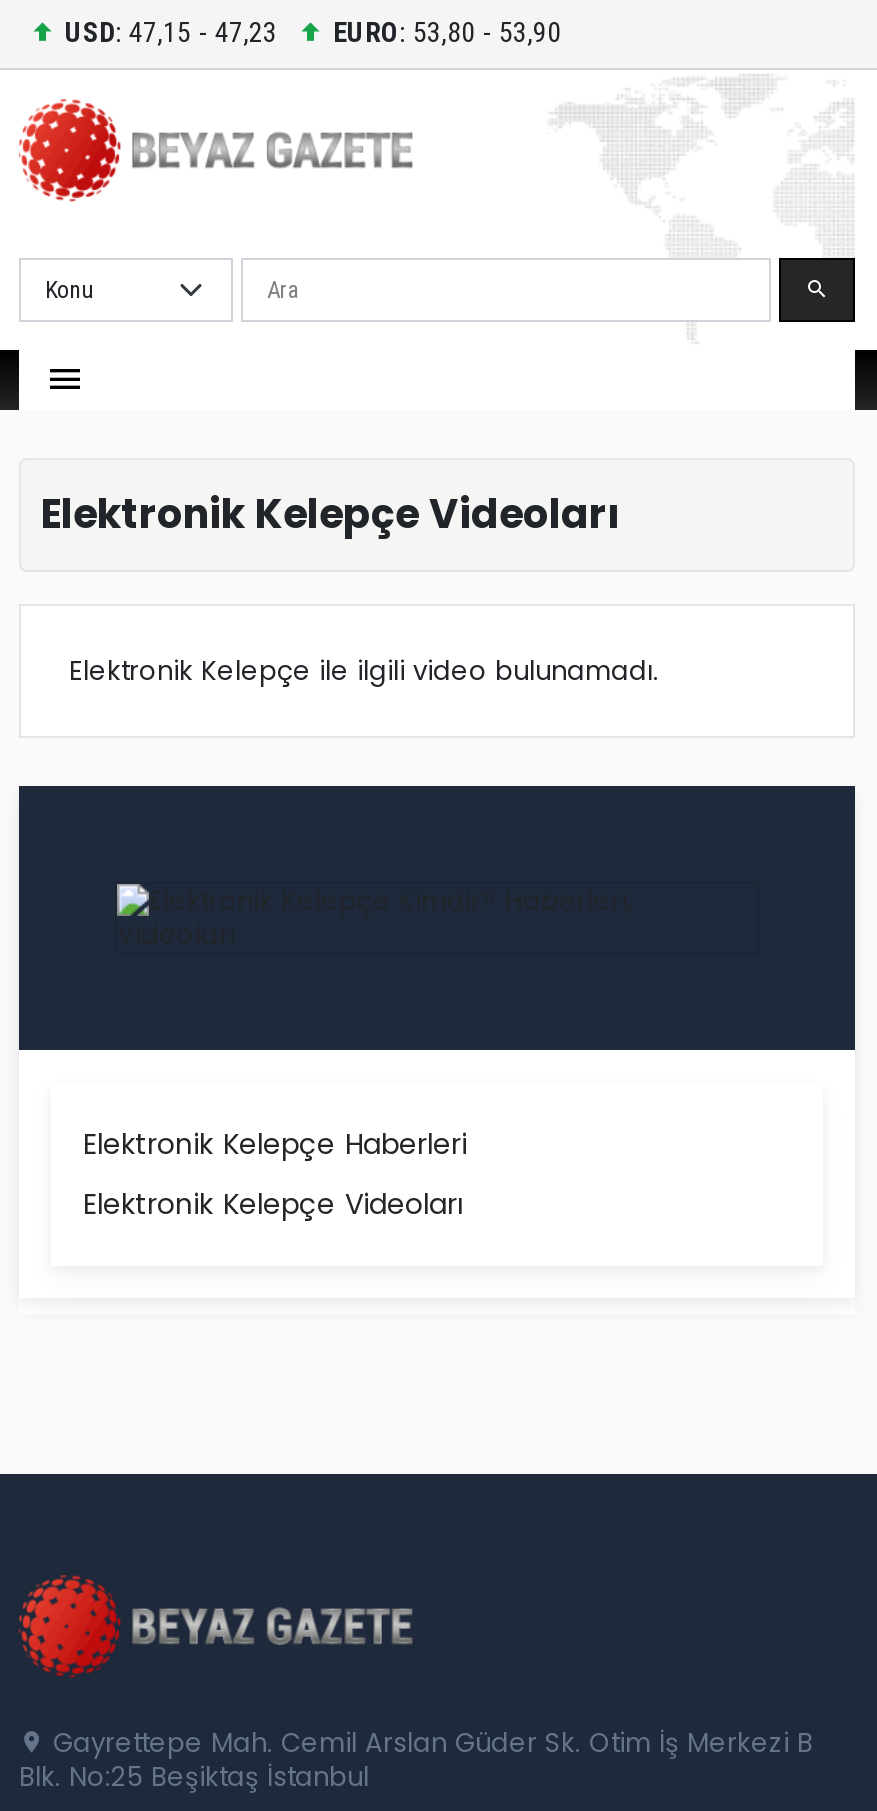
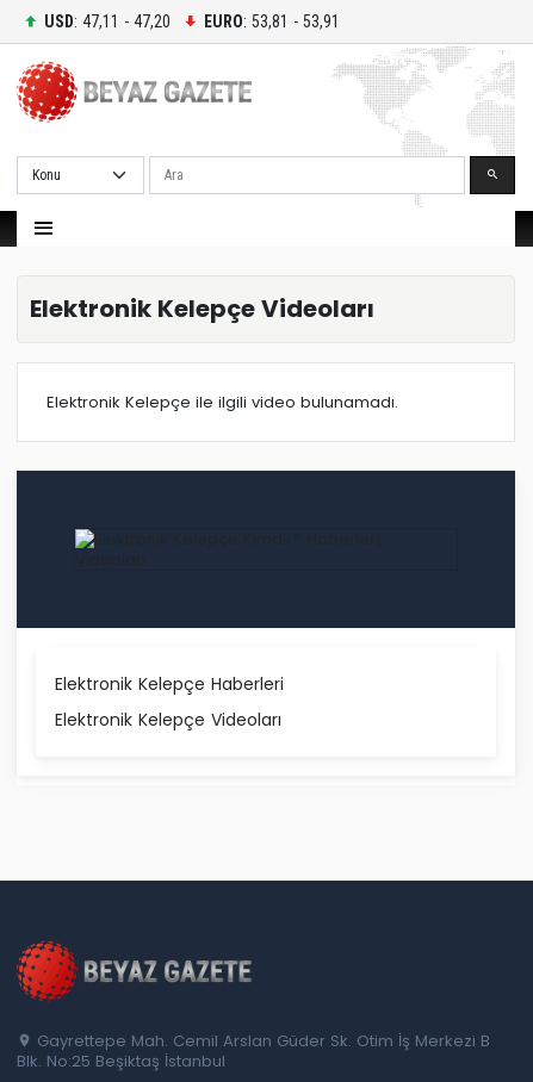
[65,15,277,47] USD: 47,15 - 47,23 -> [44,11,171,30] USD: 47,11 - 47,20
[333,15,561,47] EURO: 53,80 - 53,90 -> [204,11,340,30] EURO: 53,81 - 53,91

